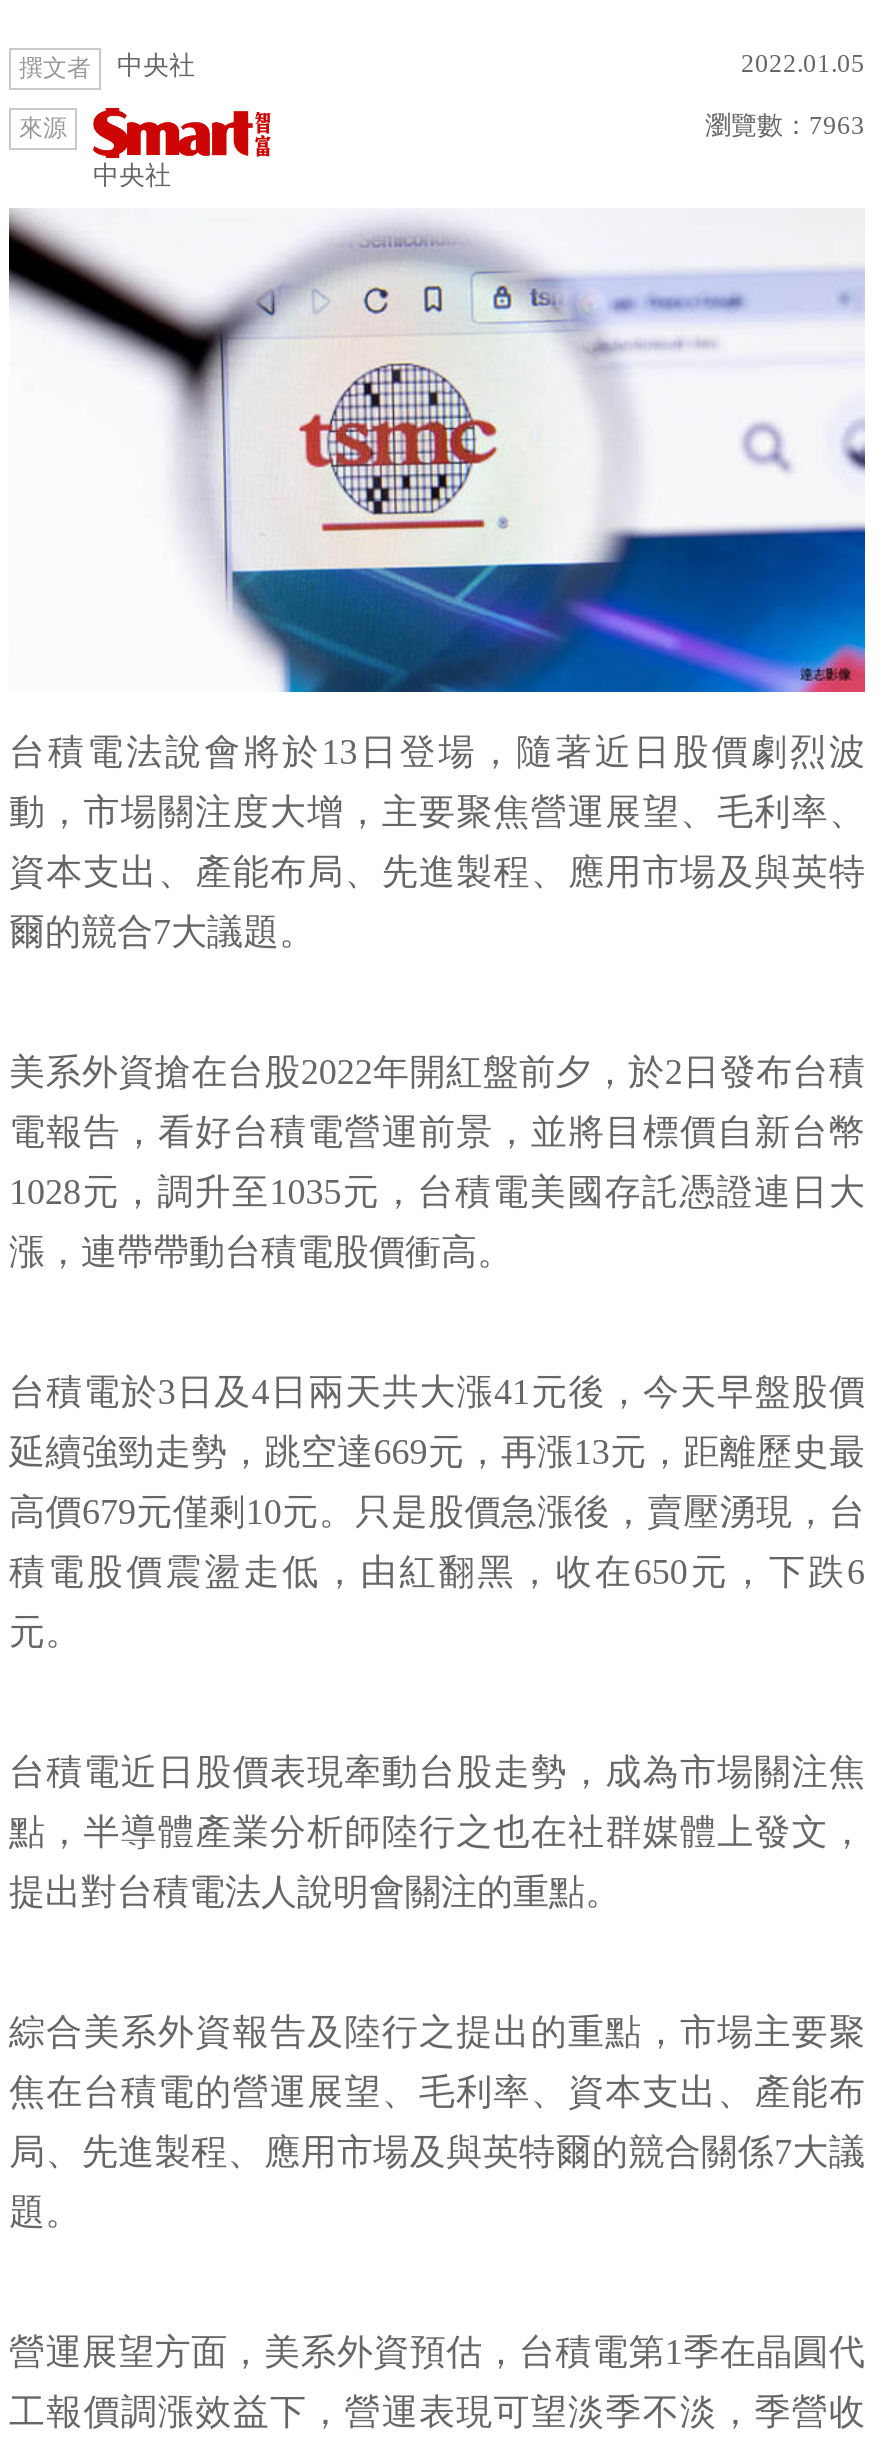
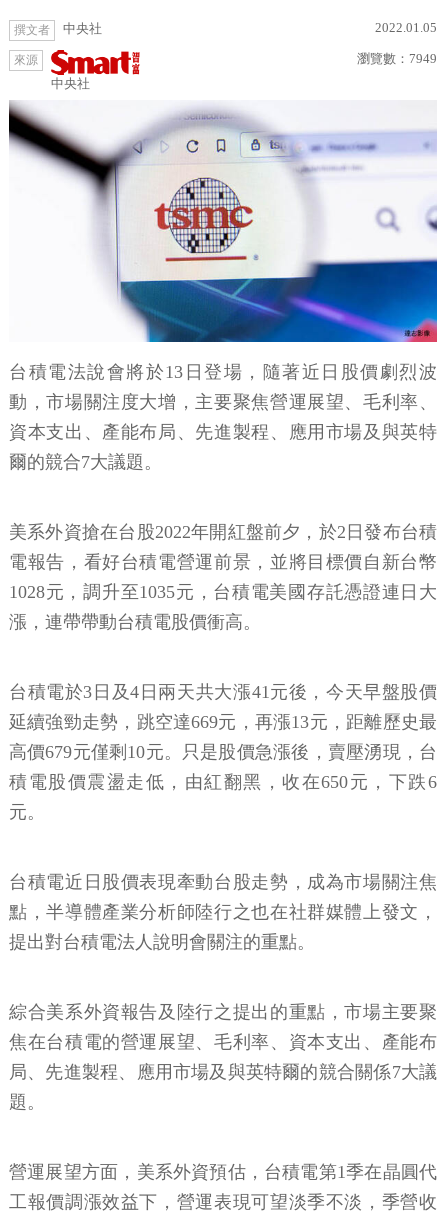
[705,110,865,140] 瀏覽數：7963 -> [357,51,437,66] 瀏覽數：7949

